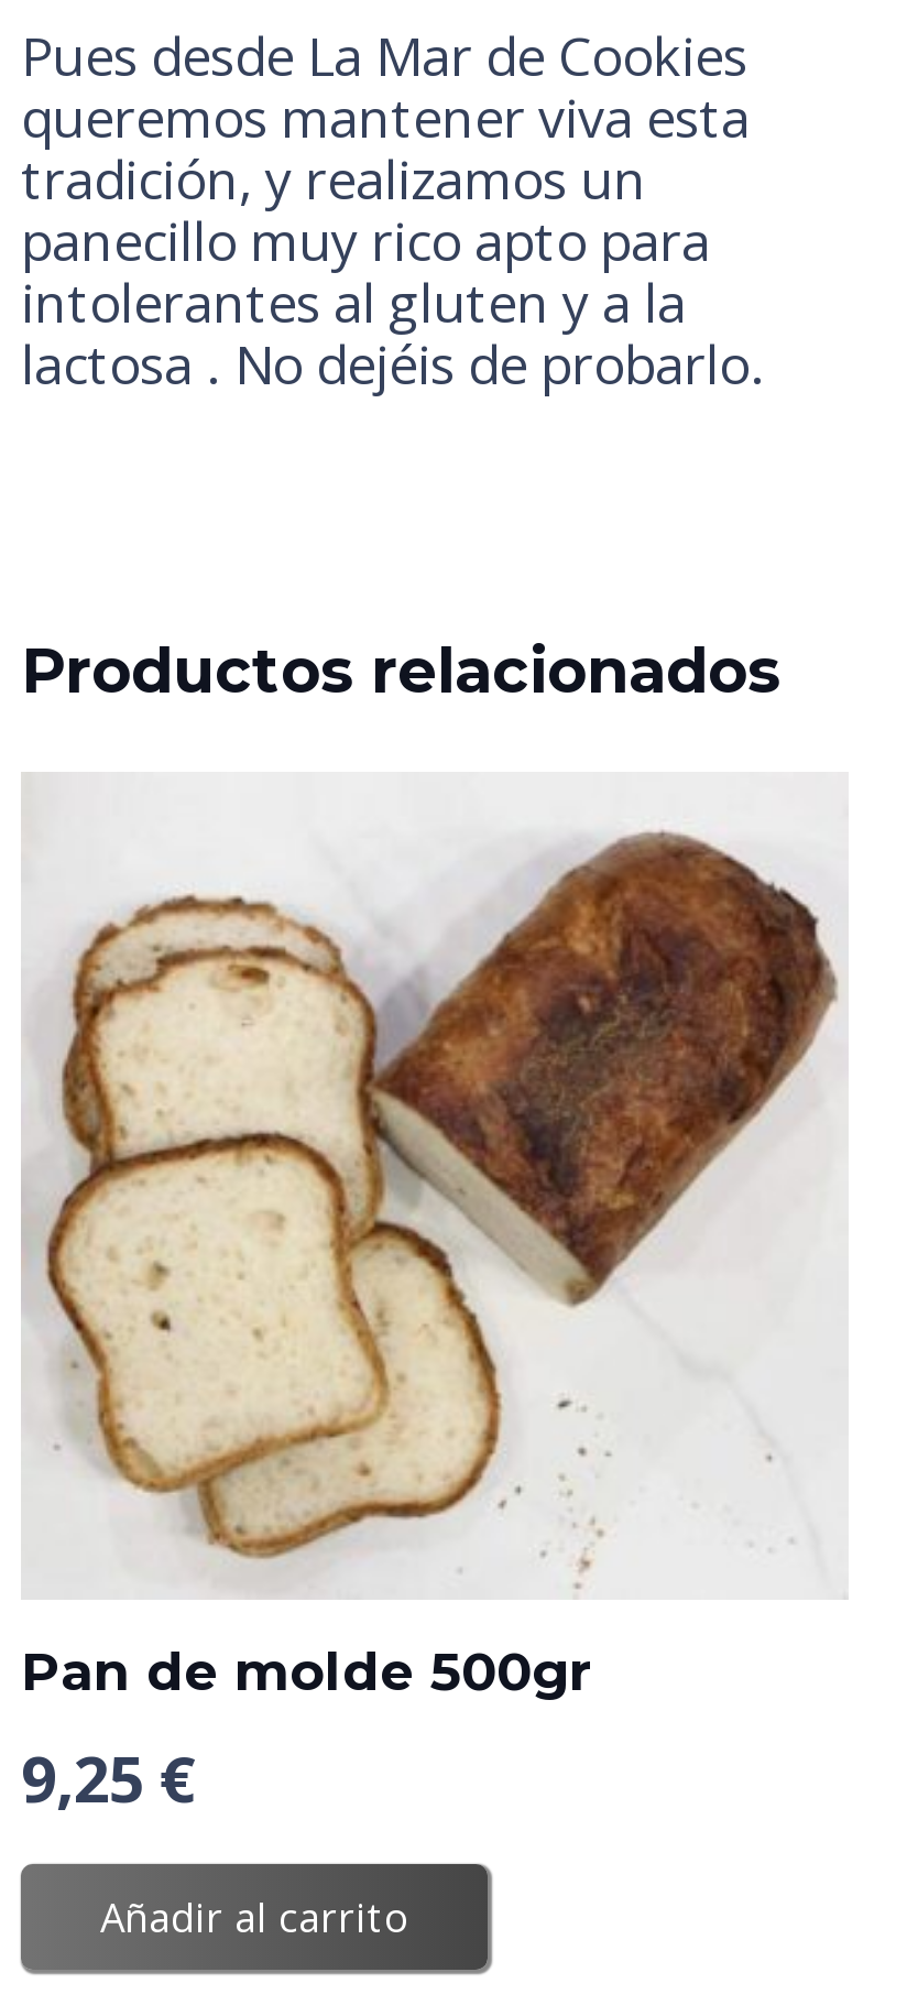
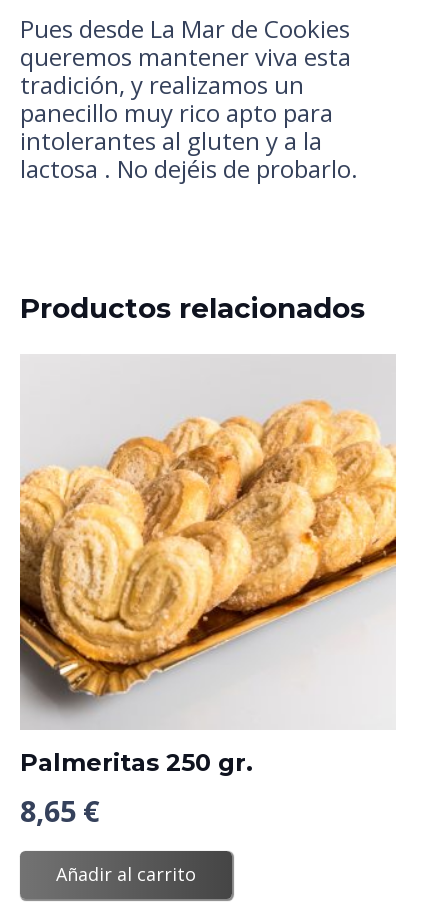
[21,831,849,1821] [image] | Pan de molde 500gr | 9,25 € -> [19,382,397,830] [image] | Palmeritas 250 gr. | 8,65 €

